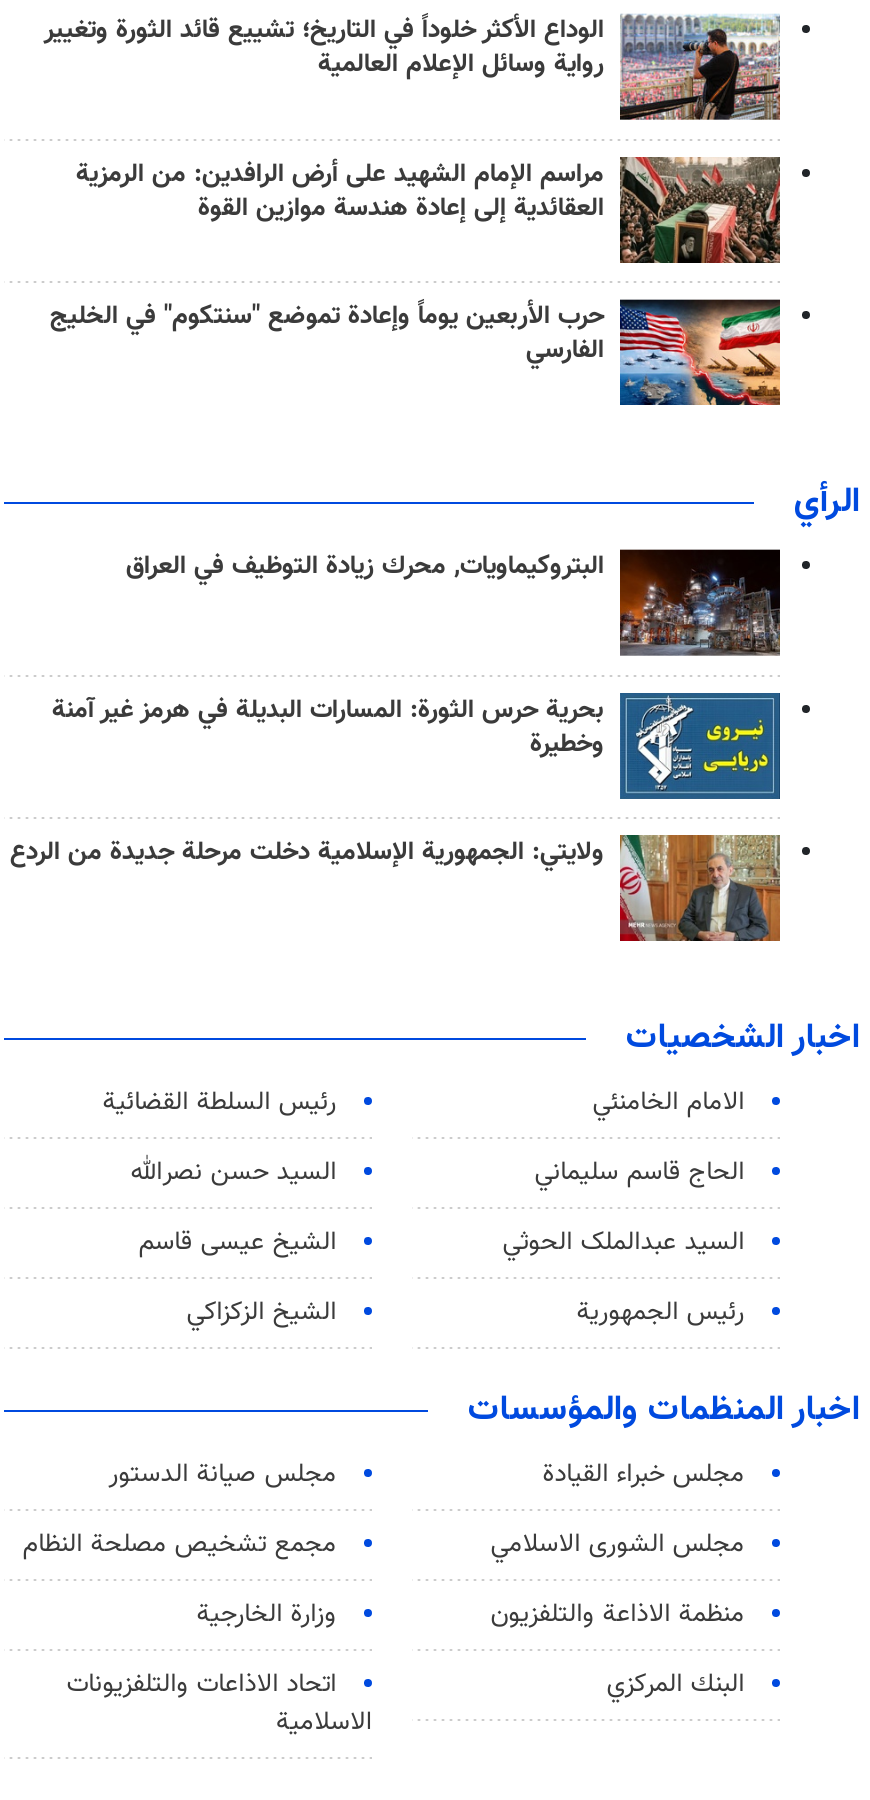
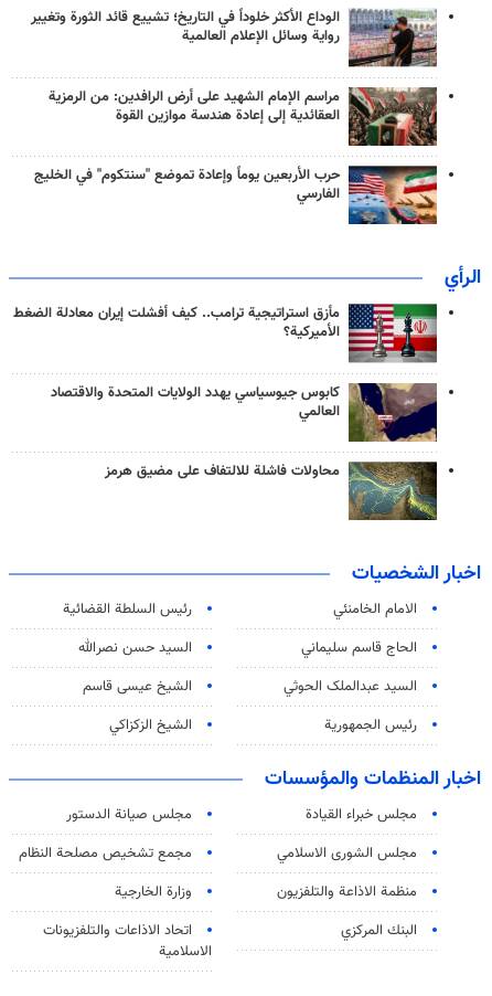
[126,547,782,657] [image] | البتروكيماويات, محرك زيادة التوظيف في العراق -> [13,303,438,362] [image] | مأزق استراتيجية ترامب.. كيف أفشلت إيران معادلة الضغط | الأميركية؟
[52,690,782,801] [image] | بحرية حرس الثورة: المسارات البديلة في هرمز غير آمنة | وخطيرة -> [51,382,438,443] [image] | كابوس جيوسياسي يهدد الولايات المتحدة والاقتصاد | العالمي
[10,833,782,943] [image] | ولايتي: الجمهورية الإسلامية دخلت مرحلة جديدة من الردع -> [105,460,438,521] [image] | محاولات فاشلة للالتفاف على مضيق هرمز

